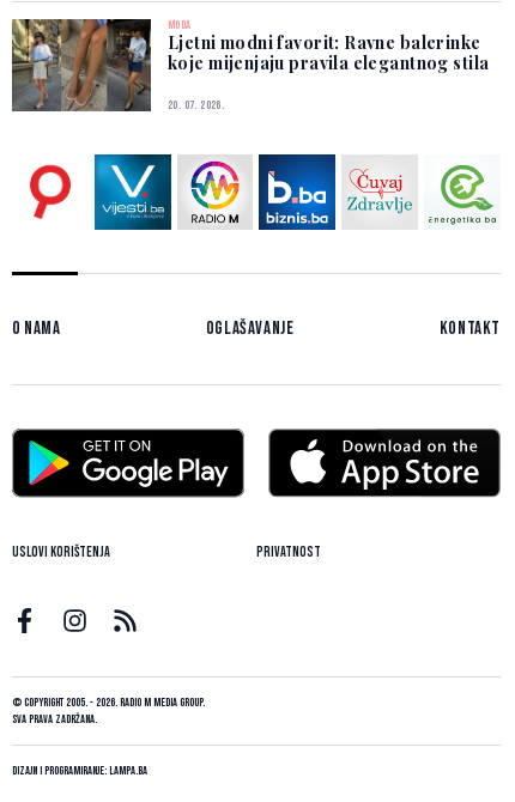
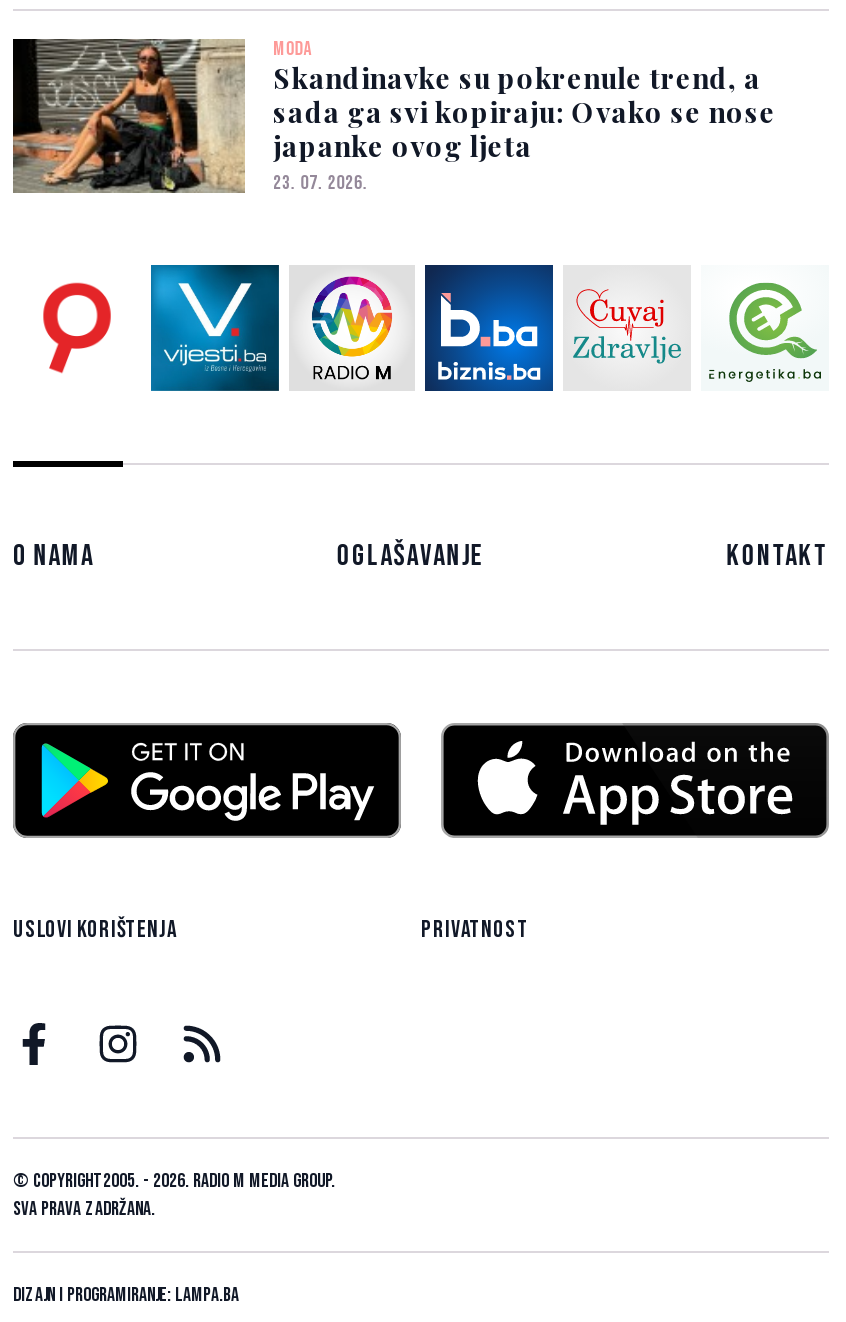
[11,18,489,112] [image] | Ljetni modni favorit: Ravne balerinke | koje mijenjaju pravila elegantnog stila | 20. 07. 2026. -> [11,39,776,194] [image] | Skandinavke su pokrenule trend, a | sada ga svi kopiraju: Ovako se nose | japanke ovog ljeta | 23. 07. 2026.

